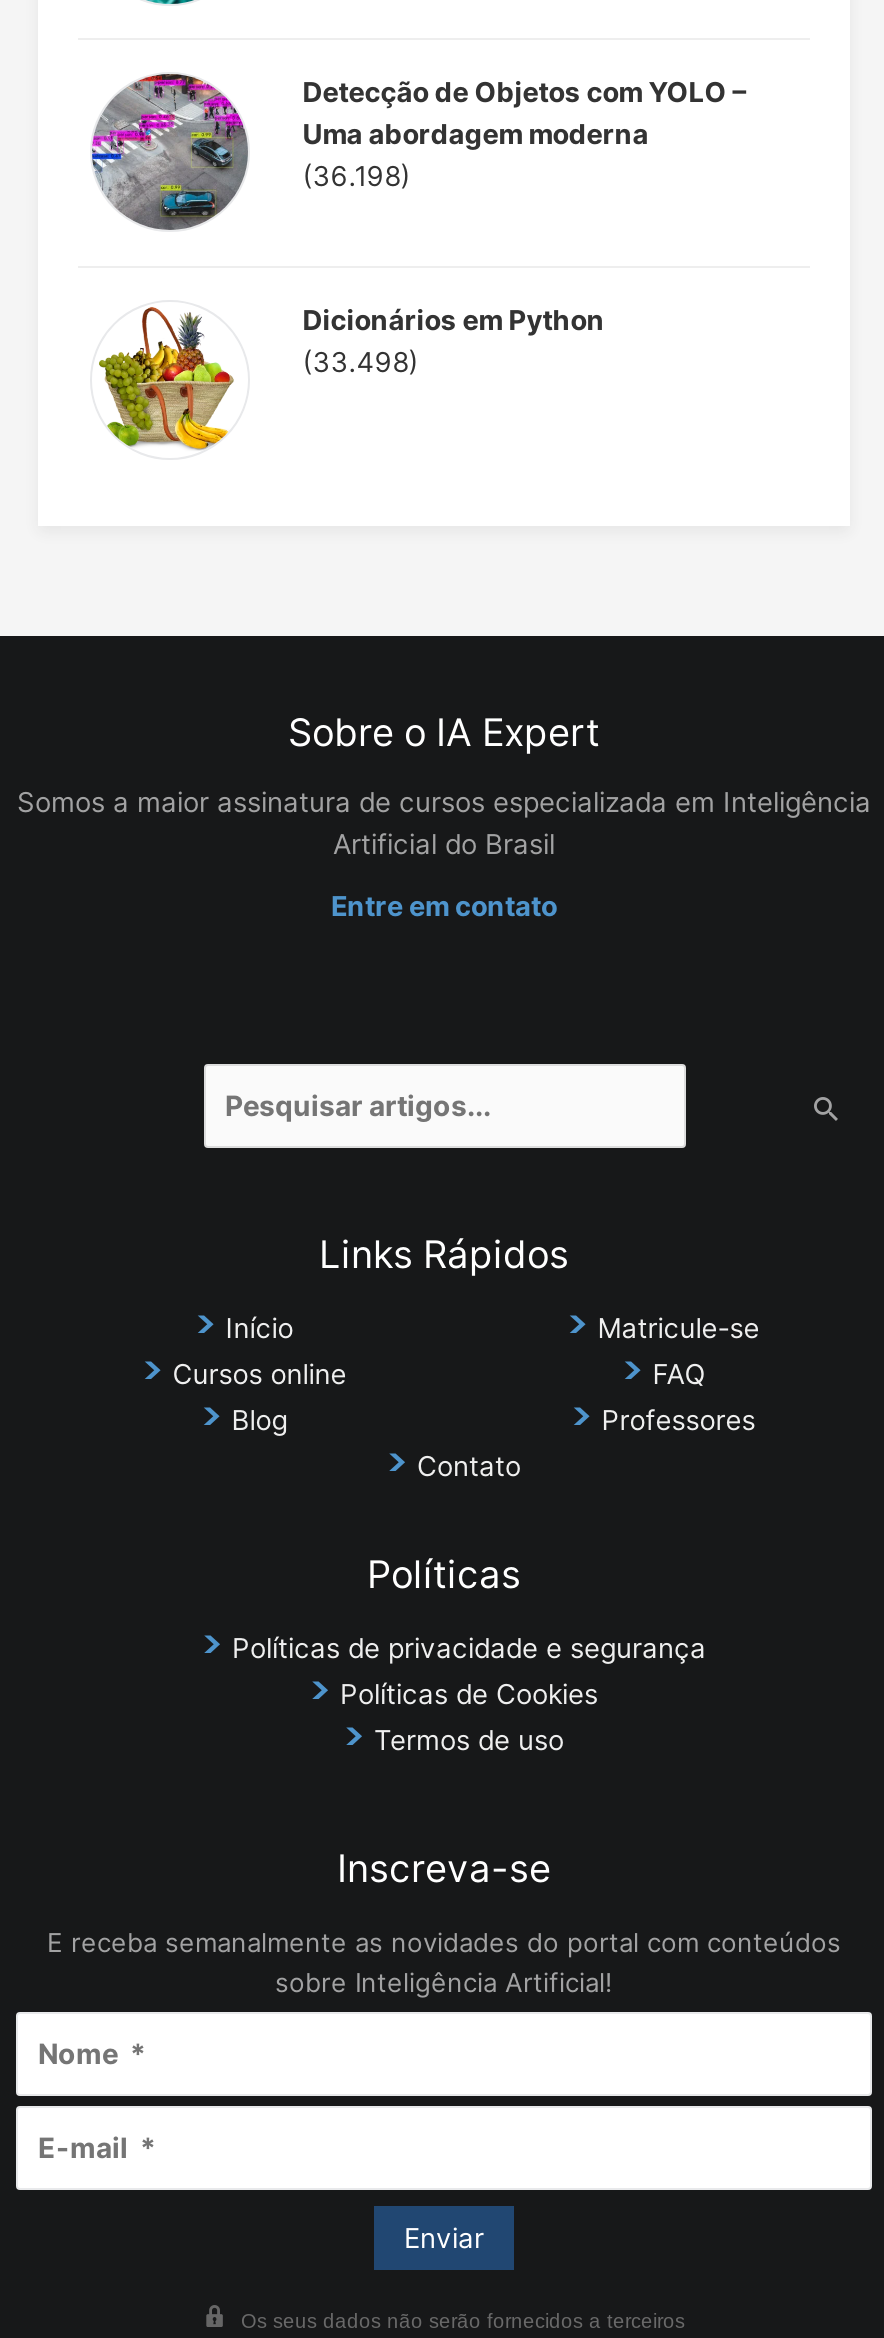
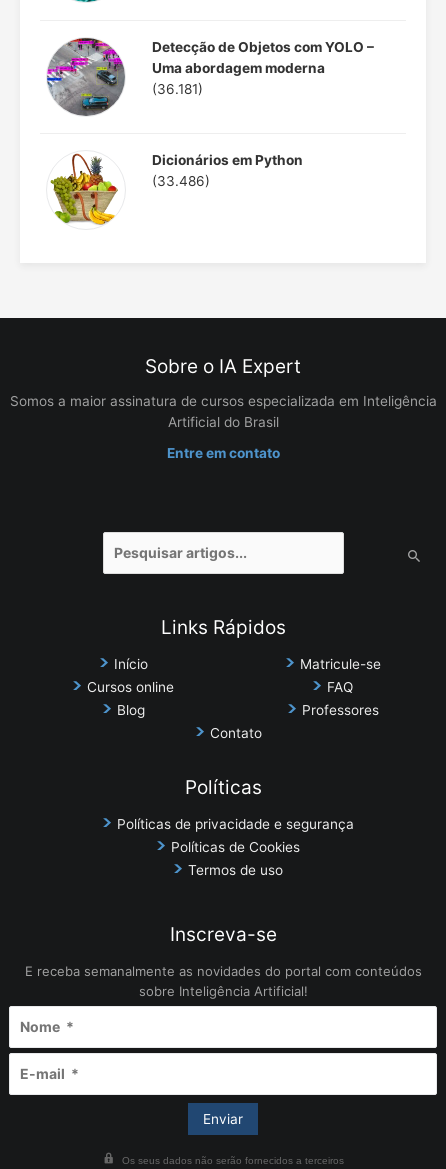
[302,161,410,193] (36.198) -> [152,81,203,97] (36.181)
[302,346,418,378] (33.498) -> [152,173,210,189] (33.486)

